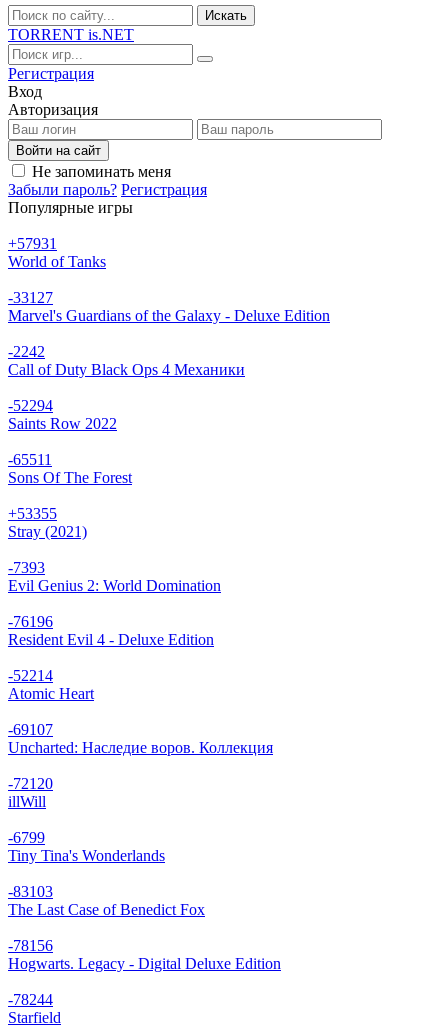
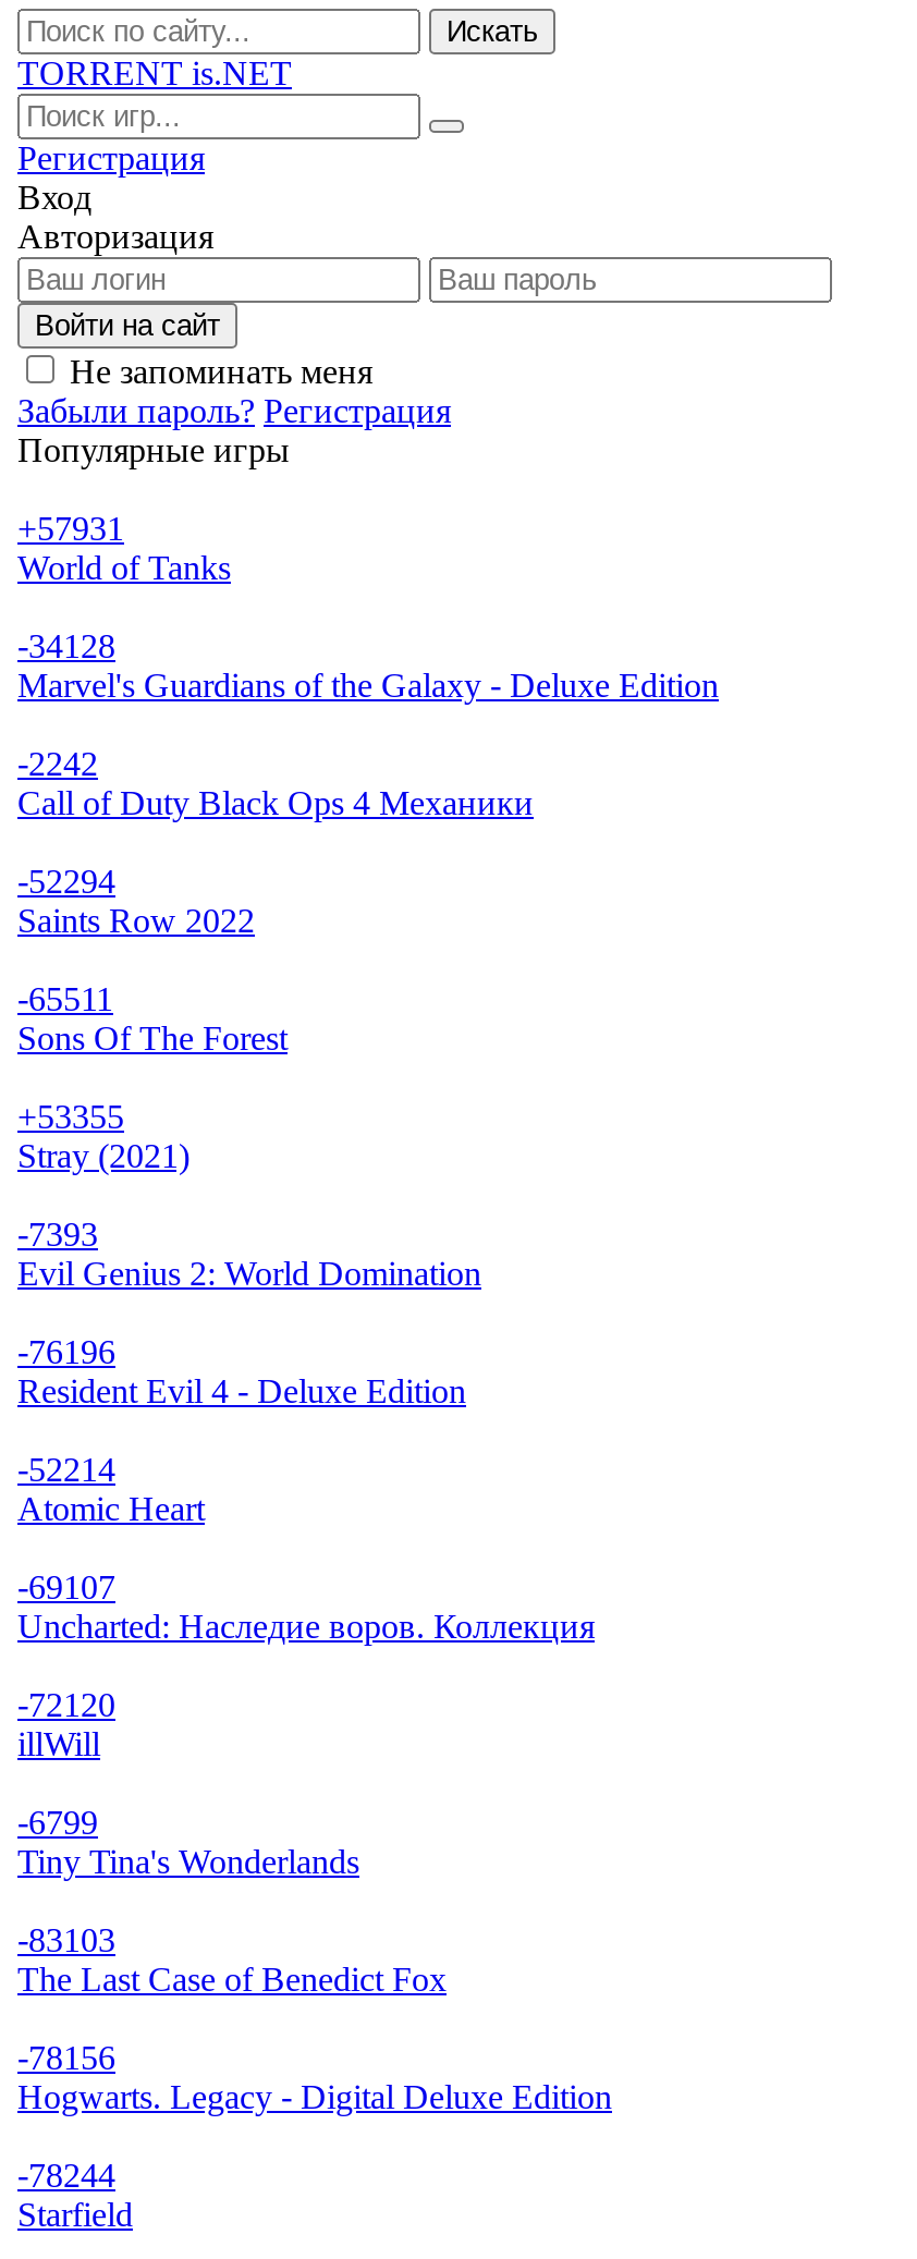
[8,289,53,306] -33127 -> [17,627,115,664] -34128

